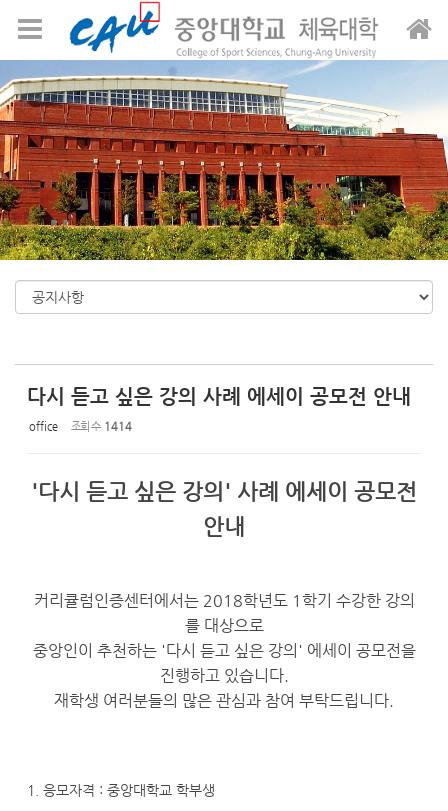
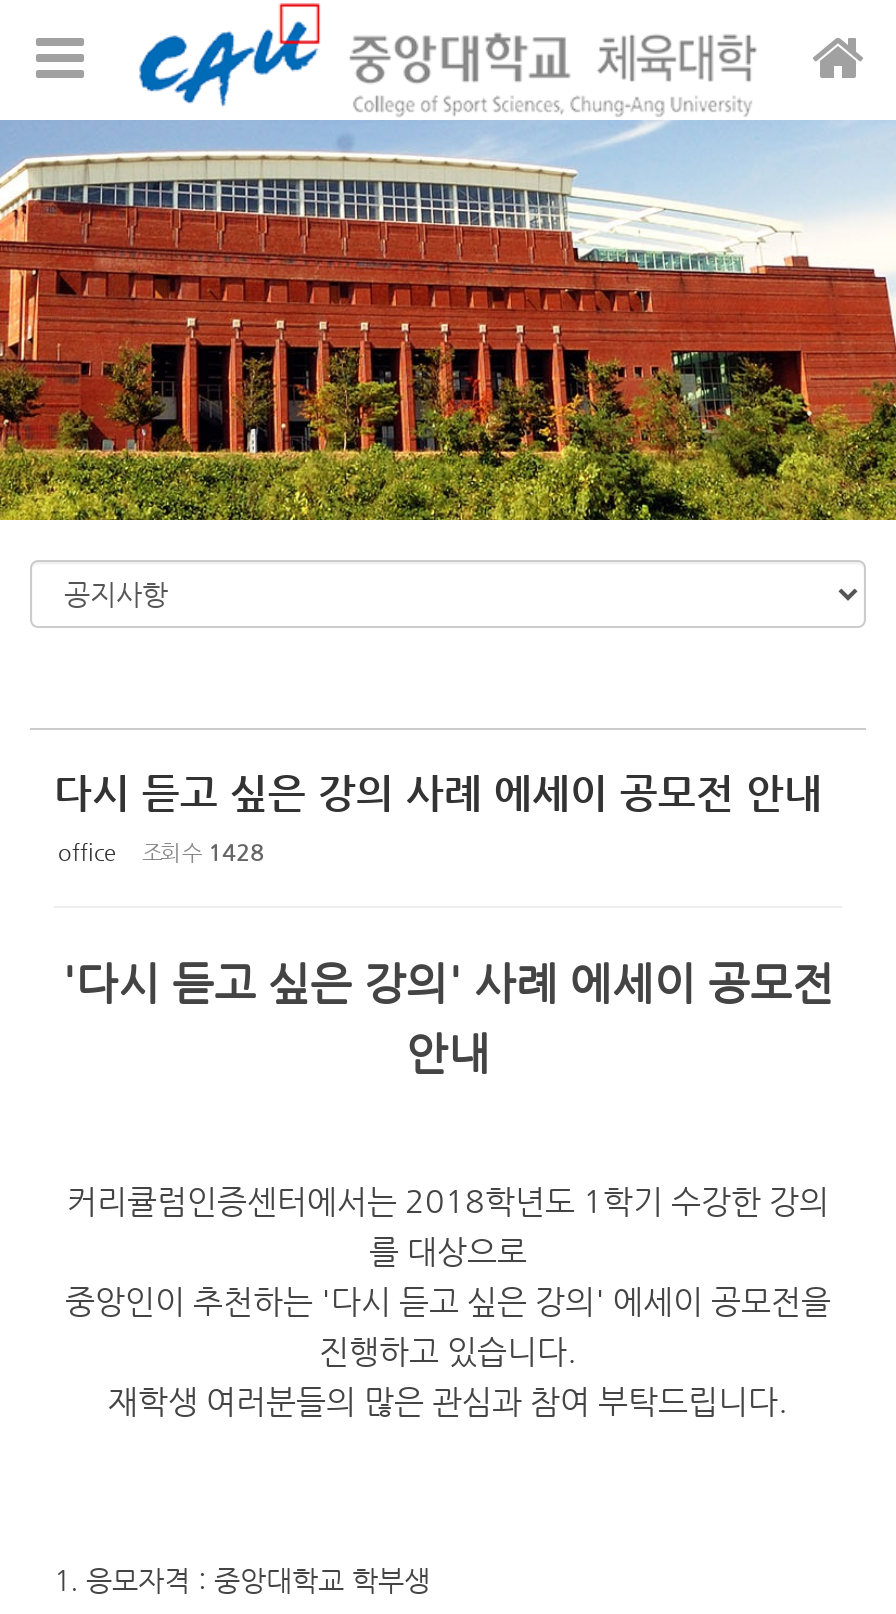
[29,420,132,433] office 조회 수 1414 -> [58,840,264,866] office 조회 수 1428

